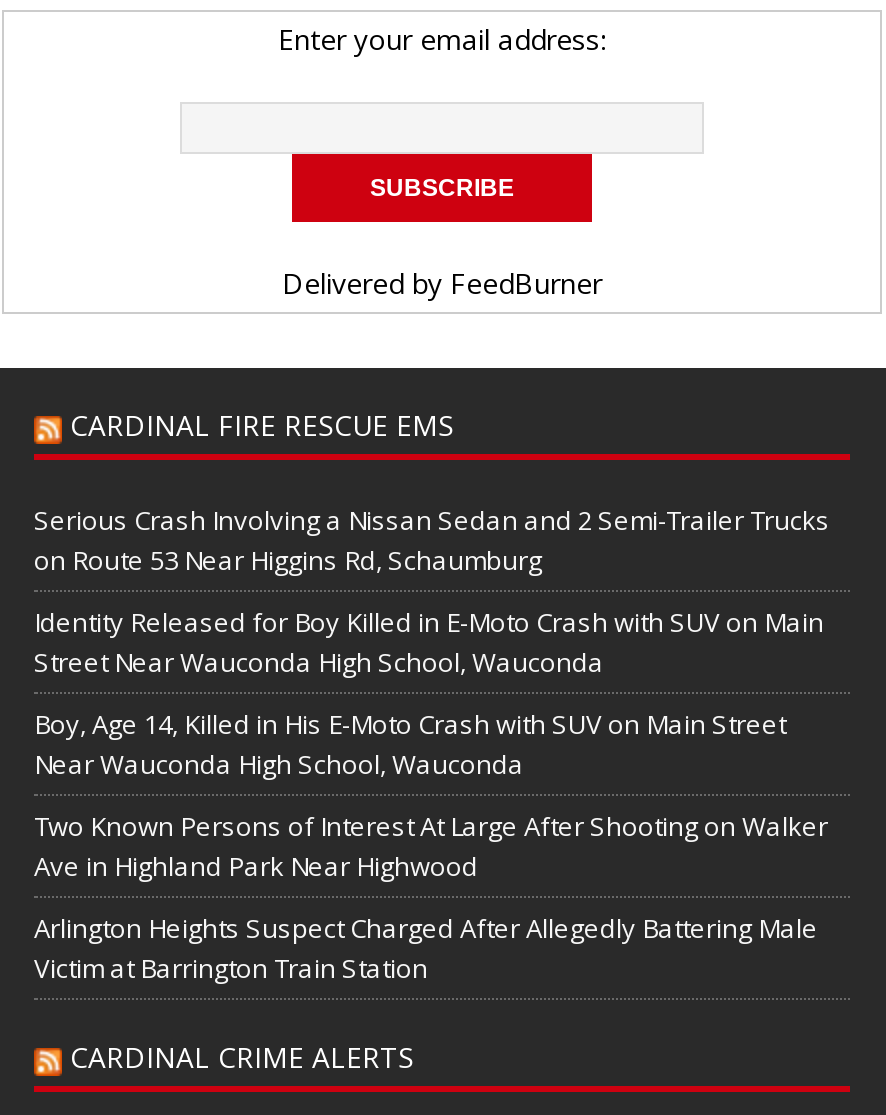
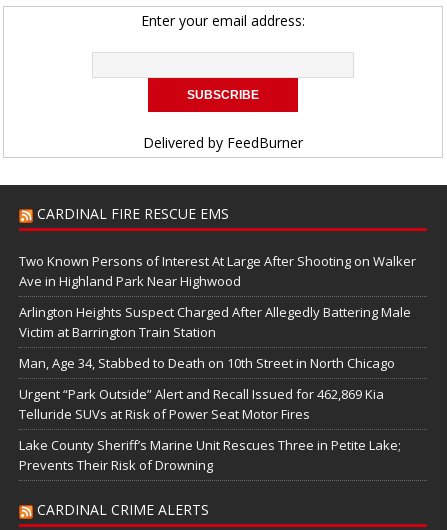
[34,502,830,782] Serious Crash Involving a Nissan Sedan and 2 Semi-Trailer Trucks | on Route 53 Near Higgins Rd, Schaumburg | Identity Released for Boy Killed in E-Moto Crash with SUV on Main | Street Near Wauconda High School, Wauconda | Boy, Age 14, Killed in His E-Moto Crash with SUV on Main Street | Near Wauconda High School, Wauconda -> none
moved [34,808,828,986] -> [19,252,416,341]: Two Known Persons of Interest At Large After Shooting on Walker | Ave in Highland Park Near Highwood | Arlington Heights Suspect Charged After Allegedly Battering Male | Victim at Barrington Train Station
none -> [19,354,401,474] Man, Age 34, Stabbed to Death on 10th Street in North Chicago | Urgent “Park Outside” Alert and Recall Issued for 462,869 Kia | Telluride SUVs at Risk of Power Seat Motor Fires | Lake County Sheriff’s Marine Unit Rescues Three in Petite Lake; | Prevents Their Risk of Drowning

